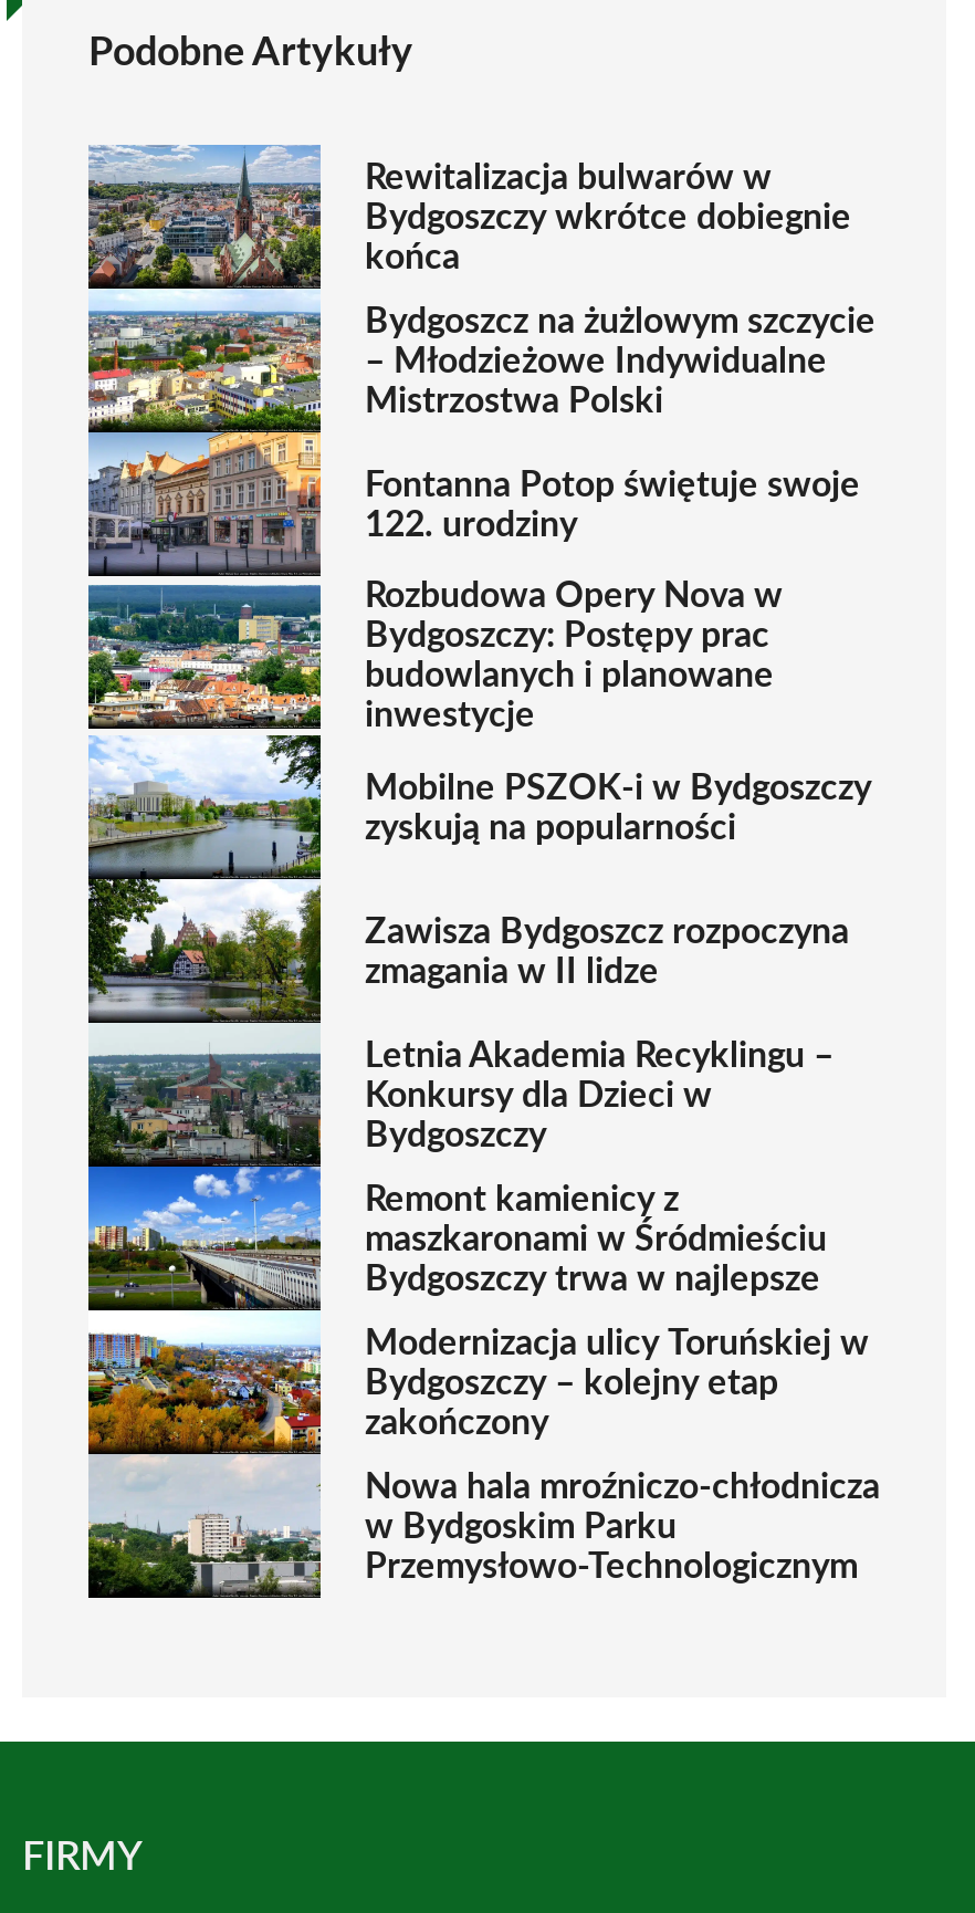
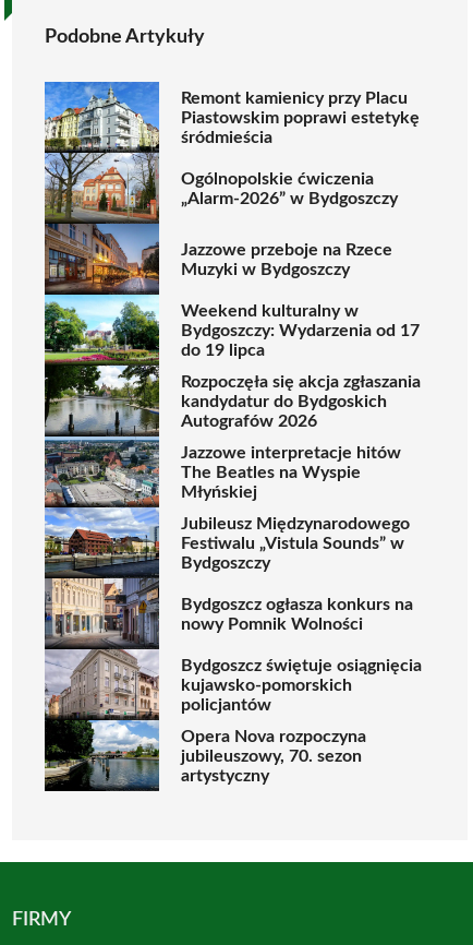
[86,145,851,1593] [image] | Rewitalizacja bulwarów w | Bydgoszczy wkrótce dobiegnie | końca -> [44,82,420,789] [image] | Remont kamienicy przy Placu | Piastowskim poprawi estetykę | śródmieścia
[365,303,876,418] Bydgoszcz na żużlowym szczycie | – Młodzieżowe Indywidualne | Mistrzostwa Polski -> [181,170,398,207] Ogólnopolskie ćwiczenia | „Alarm-2026” w Bydgoszczy
[365,467,860,542] Fontanna Potop świętuje swoje | 122. urodziny -> [181,241,392,278] Jazzowe przeboje na Rzece | Muzyki w Bydgoszczy
[365,578,783,733] Rozbudowa Opery Nova w | Bydgoszczy: Postępy prac | budowlanych i planowane | inwestycje -> [181,302,420,358] Weekend kulturalny w | Bydgoszczy: Wydarzenia od 17 | do 19 lipca
[365,770,871,845] Mobilne PSZOK-i w Bydgoszczy | zyskują na popularności -> [181,373,421,429] Rozpoczęła się akcja zgłaszania | kandydatur do Bydgoskich | Autografów 2026
[365,913,849,989] Zawisza Bydgoszcz rozpoczyna | zmagania w II lidze -> [181,444,401,500] Jazzowe interpretacje hitów | The Beatles na Wyspie | Młyńskiej
[365,1037,834,1112] Letnia Akademia Recyklingu – | Konkursy dla Dzieci w -> [181,515,410,552] Jubileusz Międzynarodowego | Festiwalu „Vistula Sounds” w
[365,1181,827,1296] Remont kamienicy z | maszkaronami w Śródmieściu | Bydgoszczy trwa w najlepsze -> [181,595,413,632] Bydgoszcz ogłasza konkurs na | nowy Pomnik Wolności
[365,1325,869,1440] Modernizacja ulicy Toruńskiej w | Bydgoszczy – kolejny etap | zakończony -> [181,656,422,713] Bydgoszcz świętuje osiągnięcia | kujawsko-pomorskich | policjantów
[365,1468,880,1583] Nowa hala mroźniczo-chłodnicza | w Bydgoskim Parku | Przemysłowo-Technologicznym -> [181,727,366,784] Opera Nova rozpoczyna | jubileuszowy, 70. sezon | artystyczny

